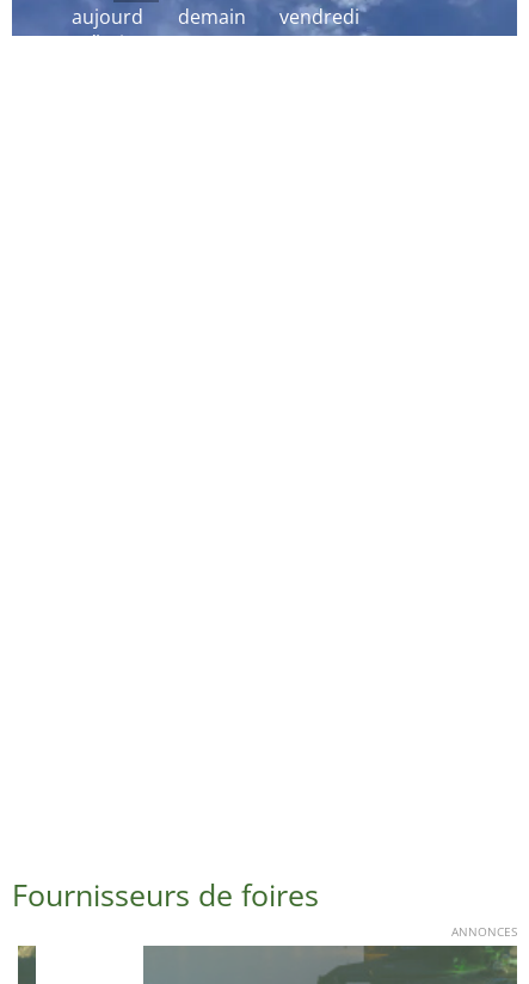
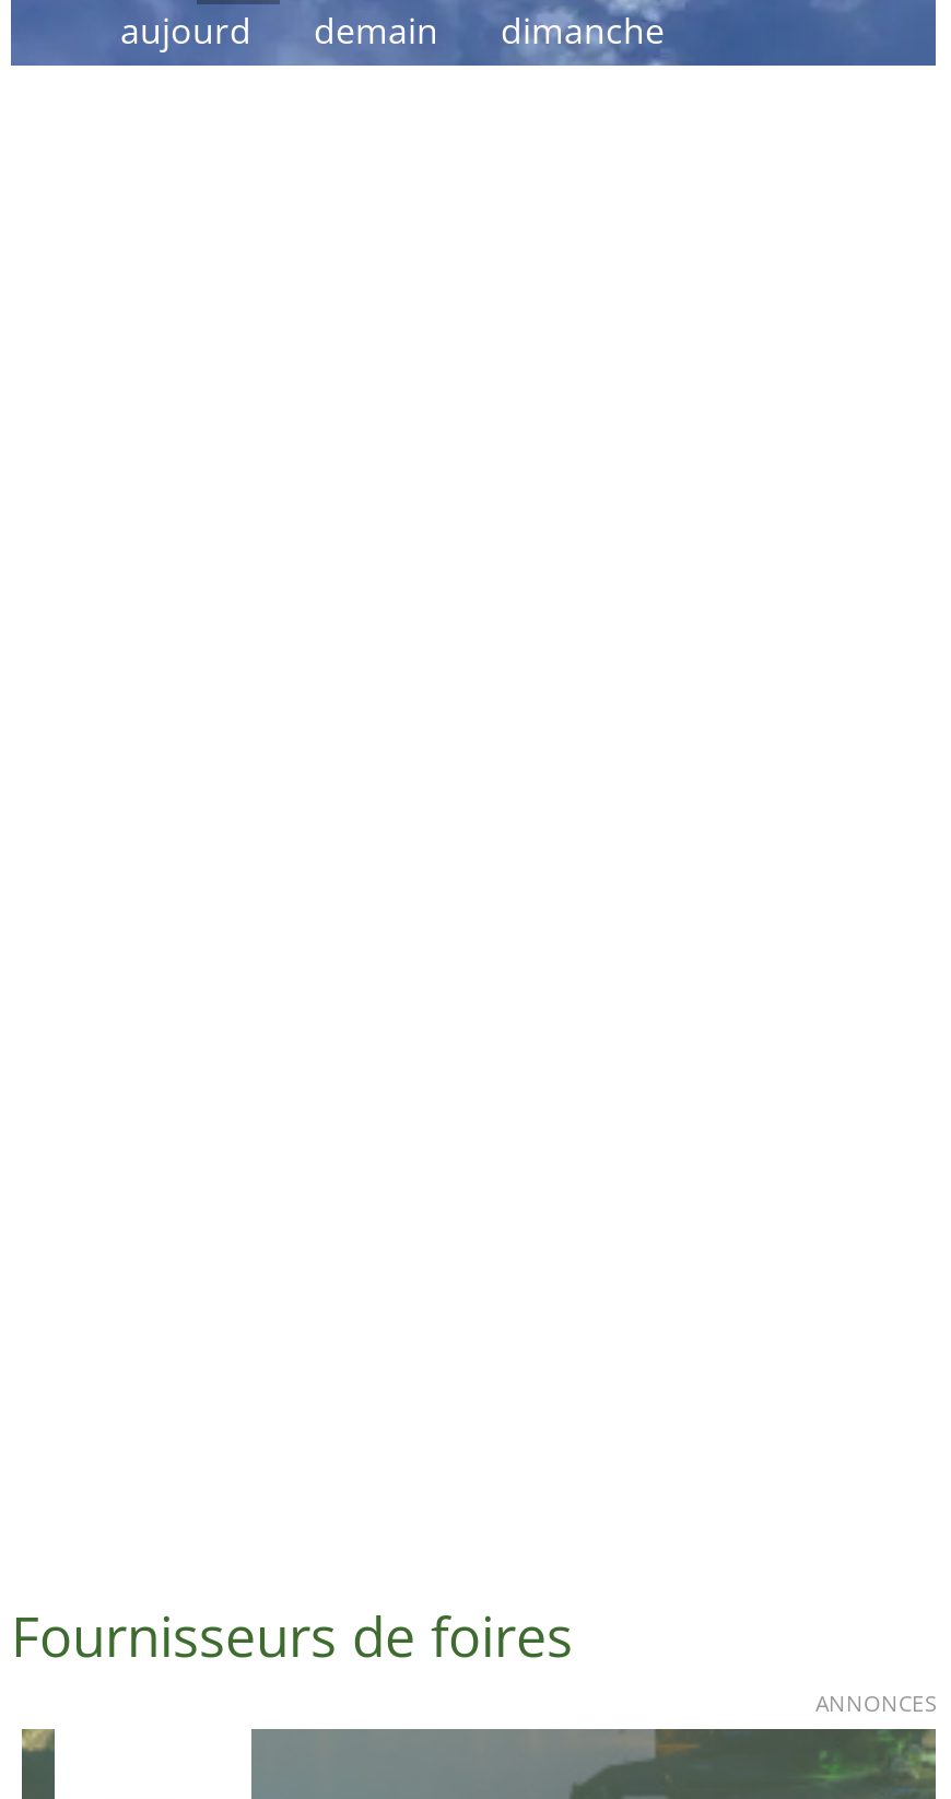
[279,4,359,30] vendredi -> [501,7,665,55] dimanche

